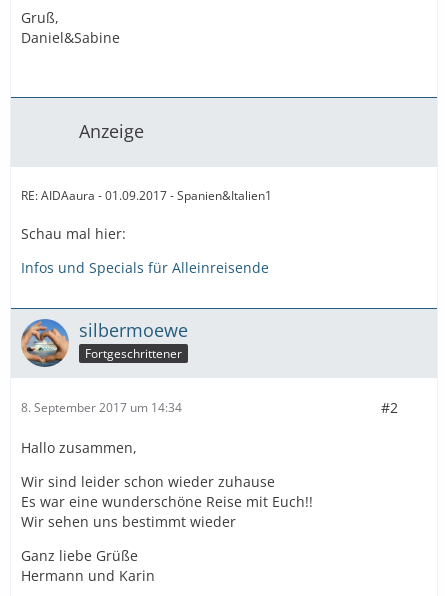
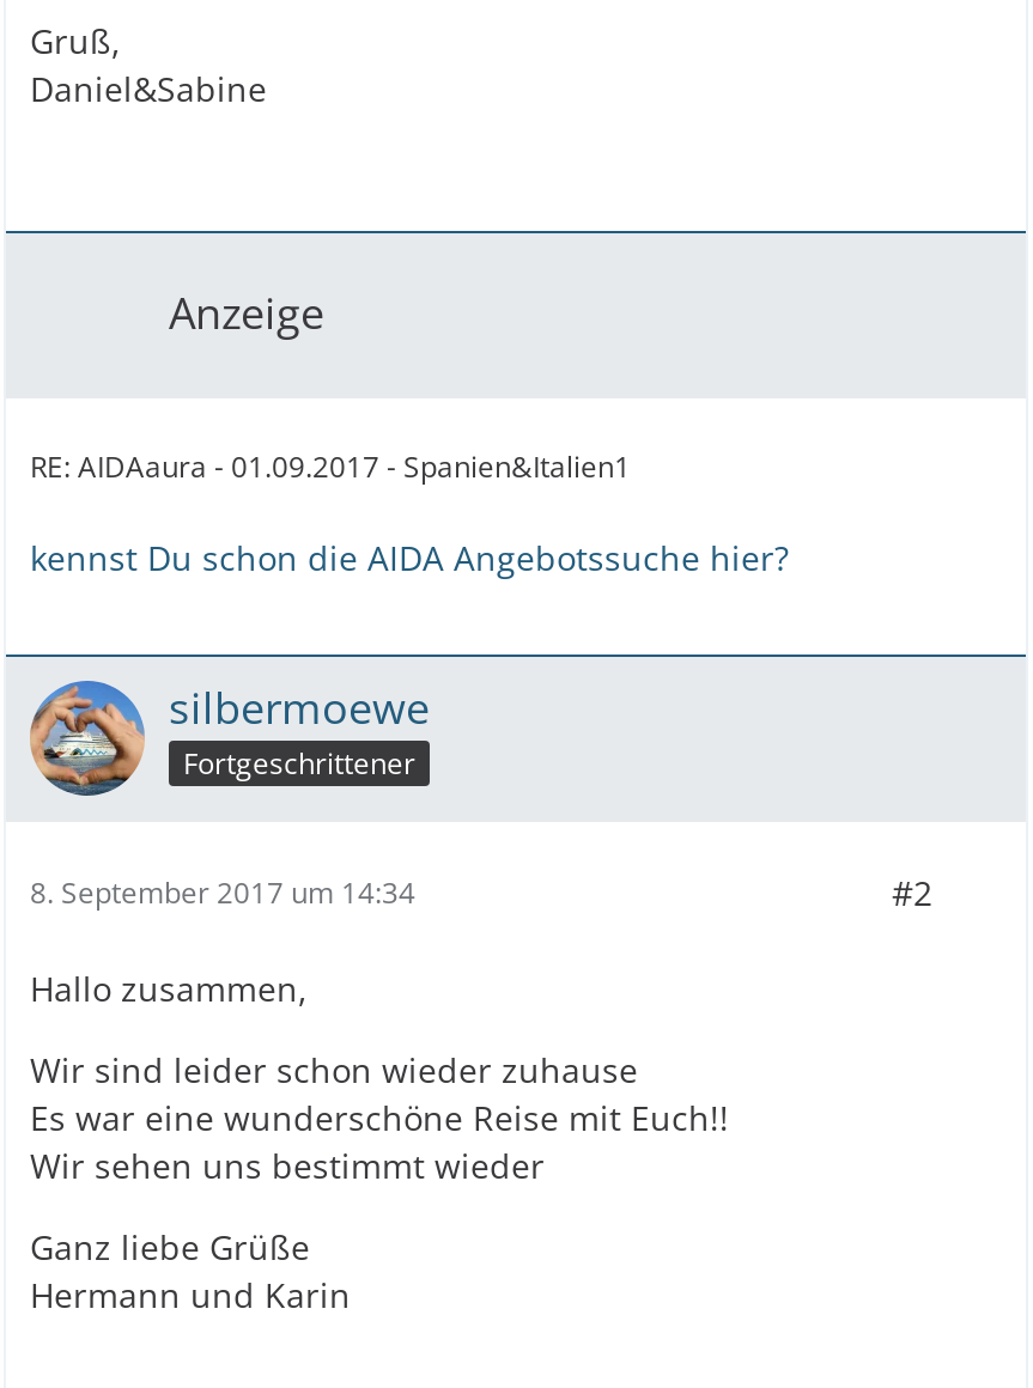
[21,224,269,277] Schau mal hier: | Infos und Specials für Alleinreisende -> [30,534,789,580] kennst Du schon die AIDA Angebotssuche hier?

